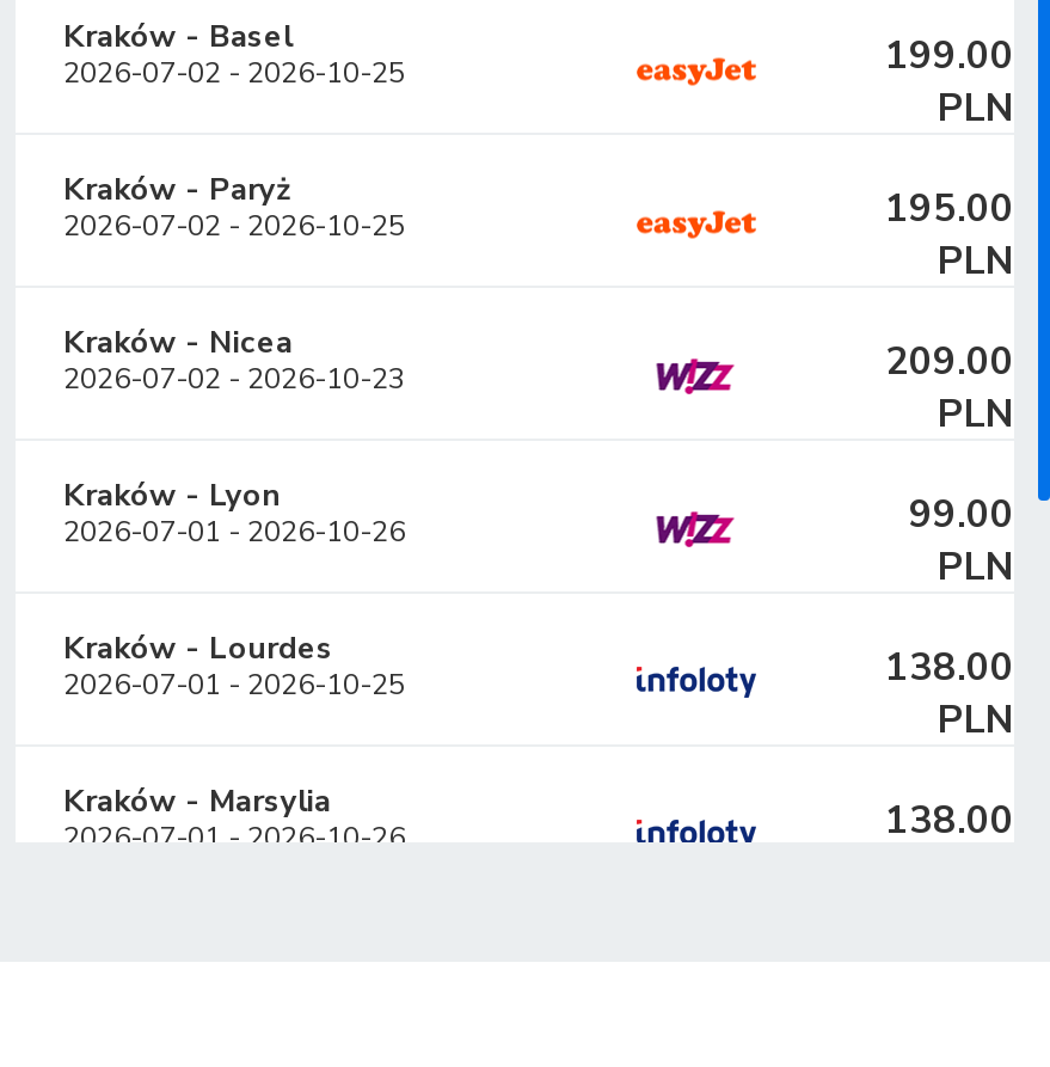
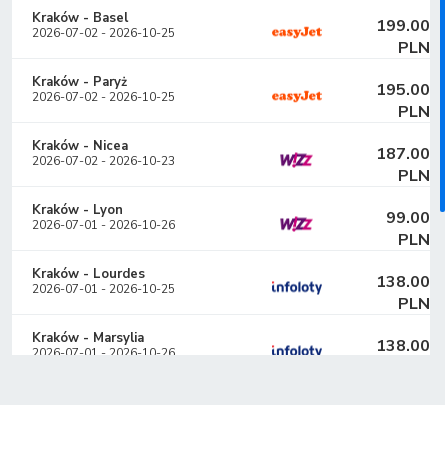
[885,336,1014,388] 209.00 -> [376,143,430,165] 187.00

